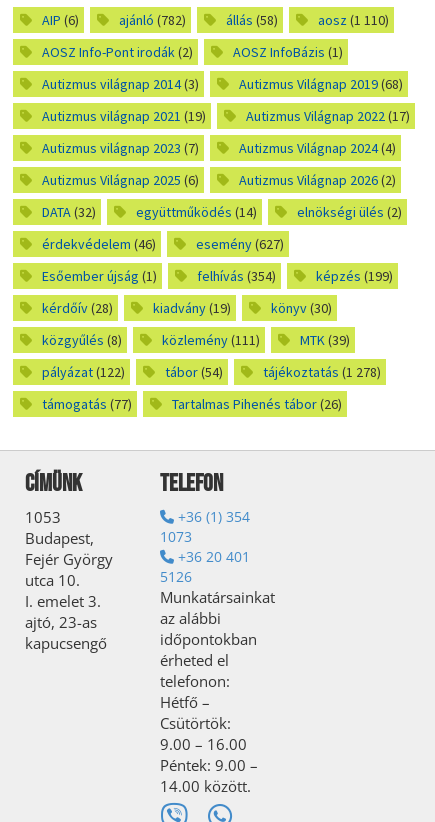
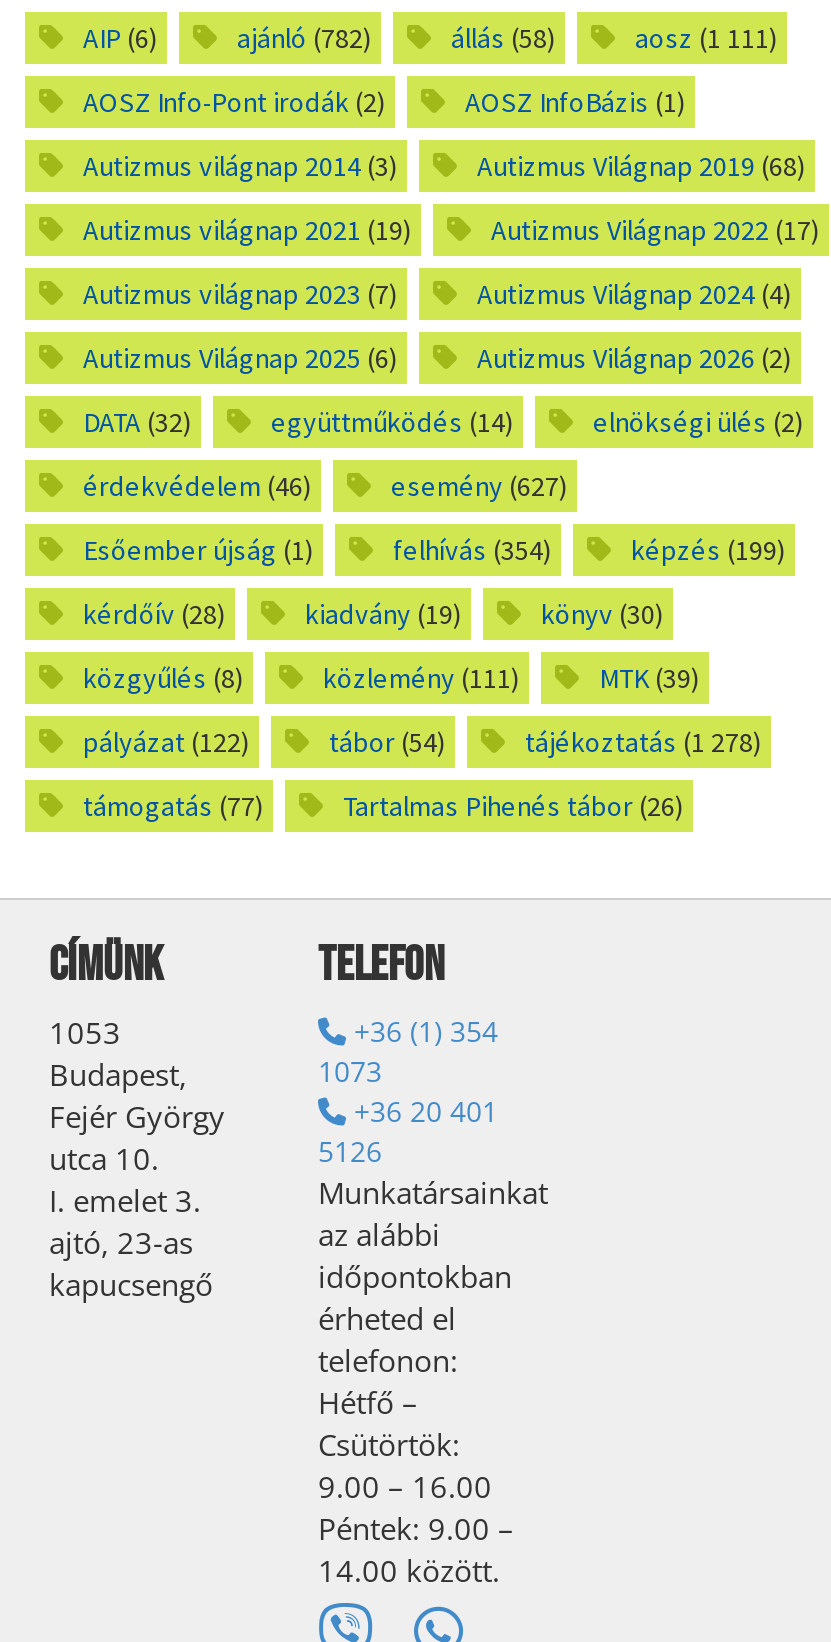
[318,11,389,29] aosz (1 110) -> [635,20,777,56] aosz (1 111)

